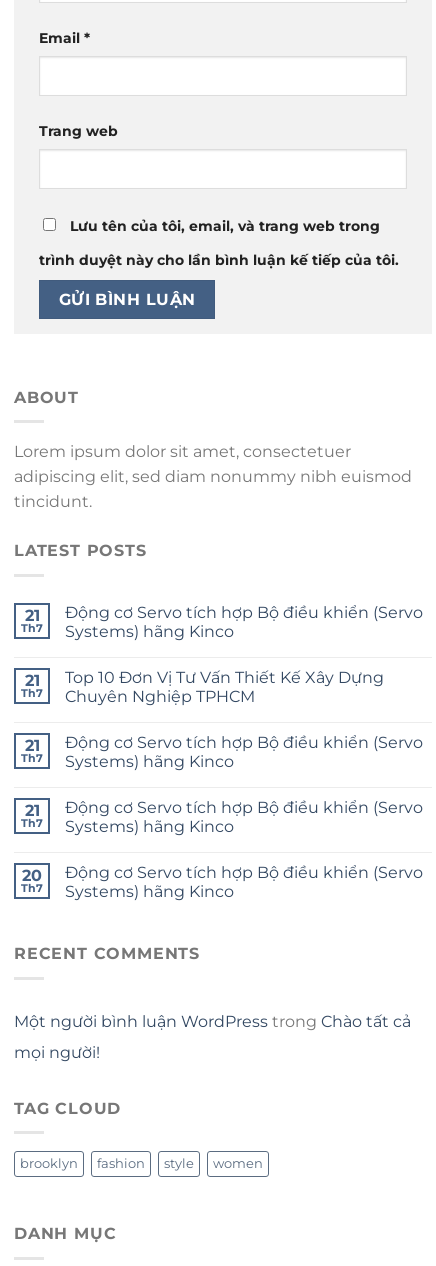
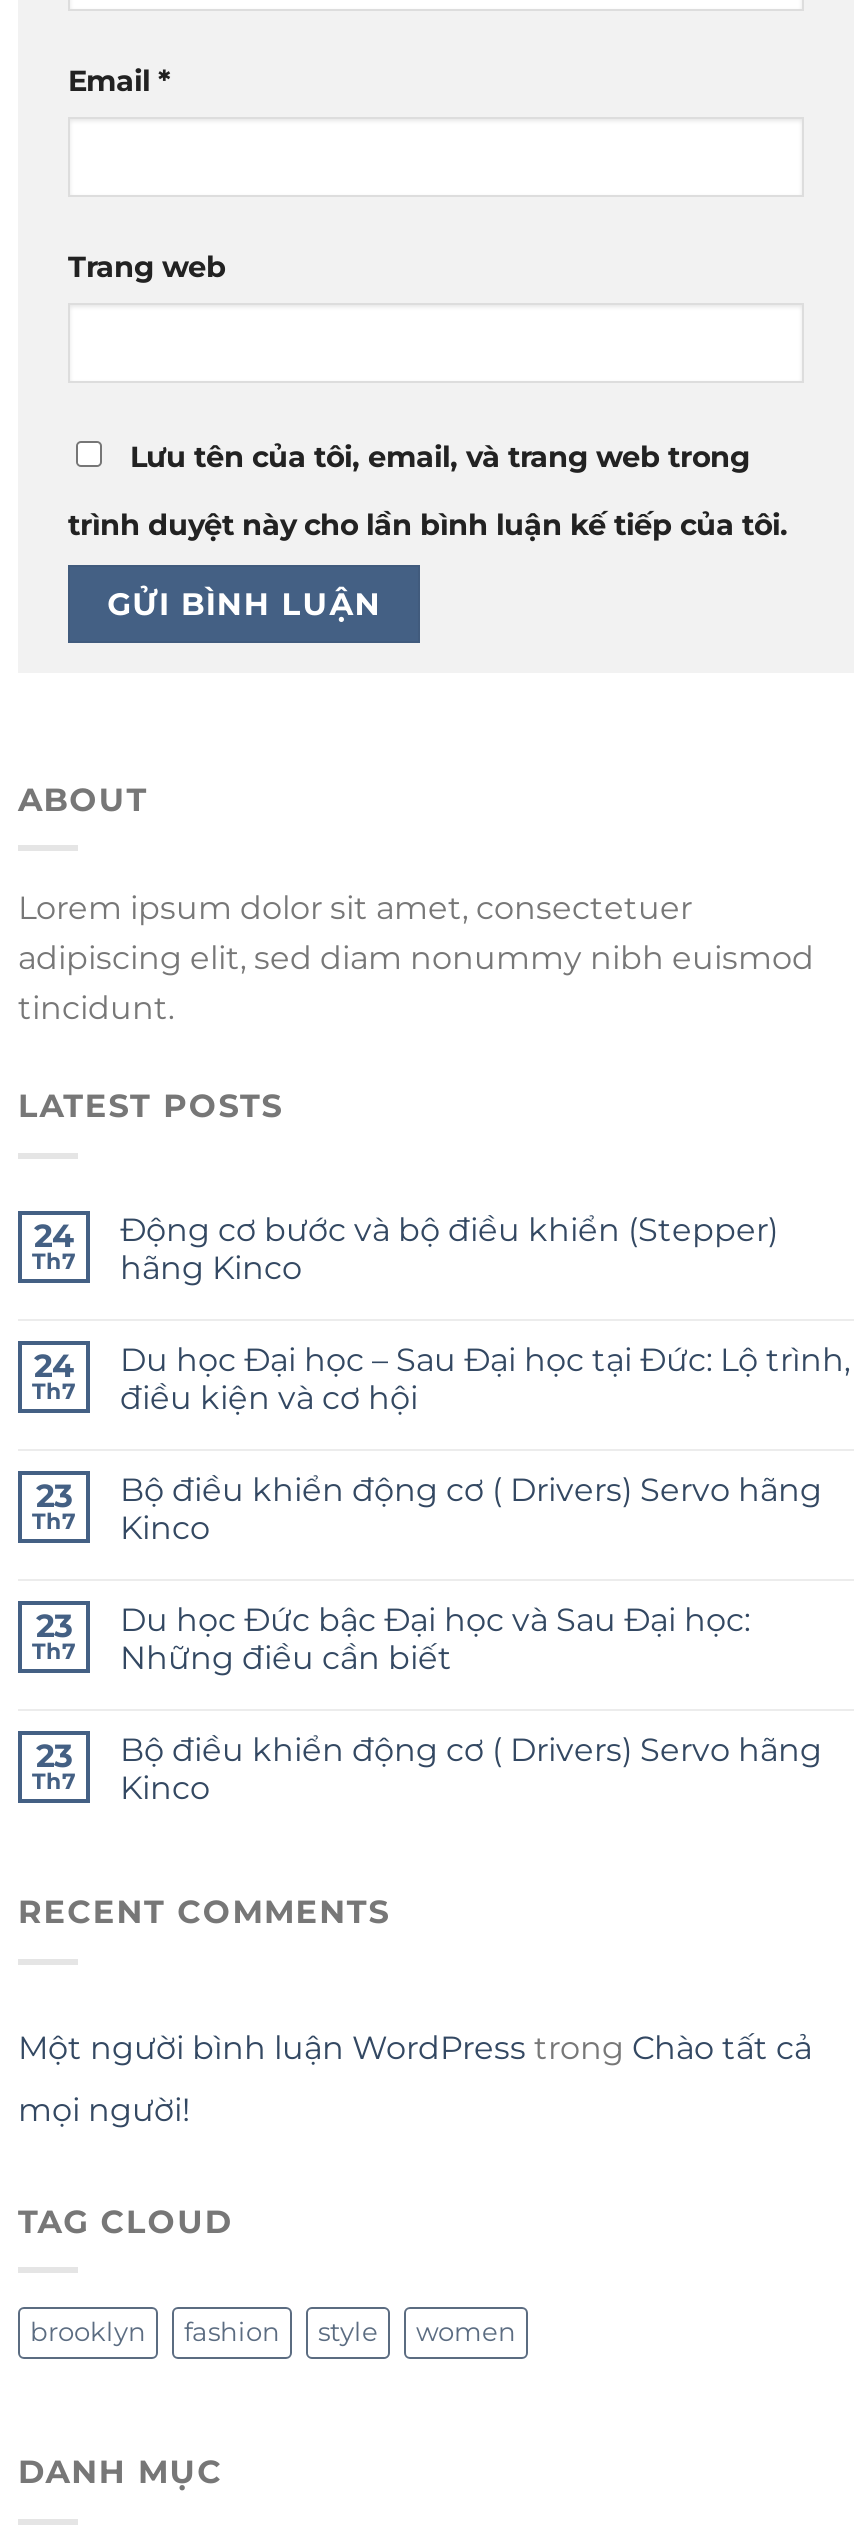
[24,606,39,625] 21 -> [34,1217,74,1255] 24
[65,603,423,641] Động cơ Servo tích hợp Bộ điều khiển (Servo | Systems) hãng Kinco -> [120,1211,778,1287] Động cơ bước và bộ điều khiển (Stepper) | hãng Kinco
[24,671,39,690] 21 -> [34,1347,74,1385] 24
[65,668,384,706] Top 10 Đơn Vị Tư Vấn Thiết Kế Xây Dựng | Chuyên Nghiệp TPHCM -> [120,1341,850,1417] Du học Đại học – Sau Đại học tại Đức: Lộ trình, | điều kiện và cơ hội
[24,736,39,755] 21 -> [36,1477,72,1515] 23
[65,733,423,771] Động cơ Servo tích hợp Bộ điều khiển (Servo | Systems) hãng Kinco -> [120,1471,822,1547] Bộ điều khiển động cơ ( Drivers) Servo hãng | Kinco
[24,801,39,820] 21 -> [36,1607,72,1645] 23
[65,798,423,836] Động cơ Servo tích hợp Bộ điều khiển (Servo | Systems) hãng Kinco -> [120,1601,750,1677] Du học Đức bậc Đại học và Sau Đại học: | Những điều cần biết
[22,866,42,885] 20 -> [36,1737,72,1775] 23
[65,863,423,901] Động cơ Servo tích hợp Bộ điều khiển (Servo | Systems) hãng Kinco -> [120,1731,822,1807] Bộ điều khiển động cơ ( Drivers) Servo hãng | Kinco

